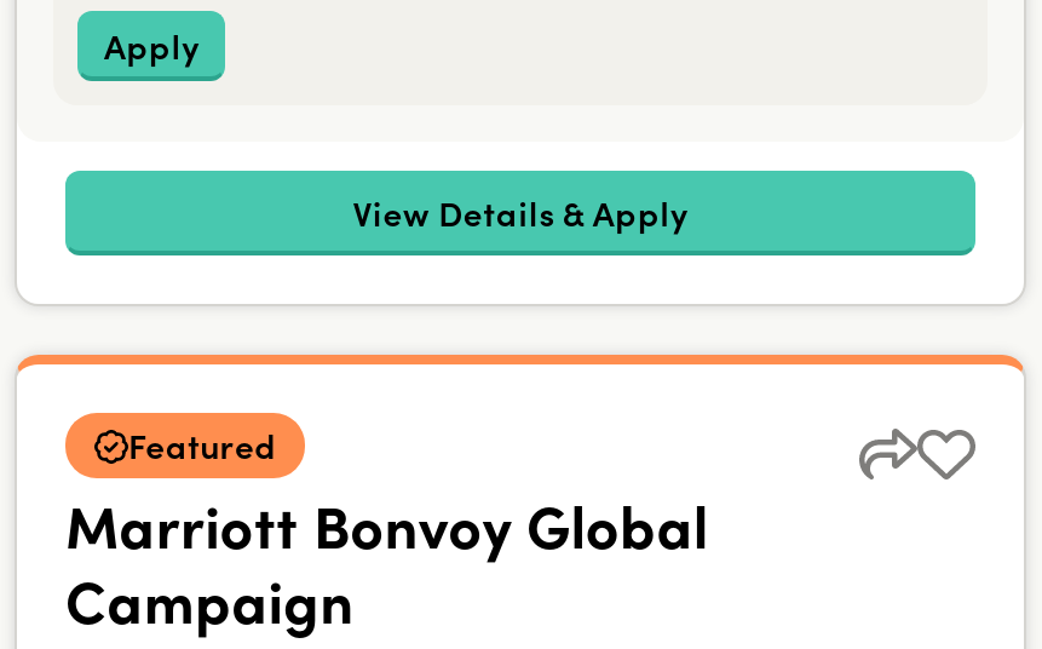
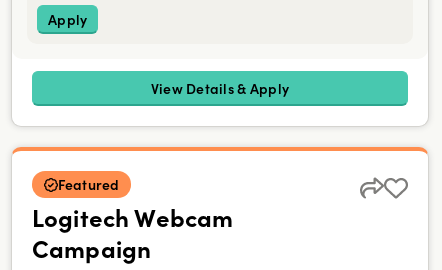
[65,483,708,563] Marriott Bonvoy Global -> [32,200,233,233] Logitech Webcam

